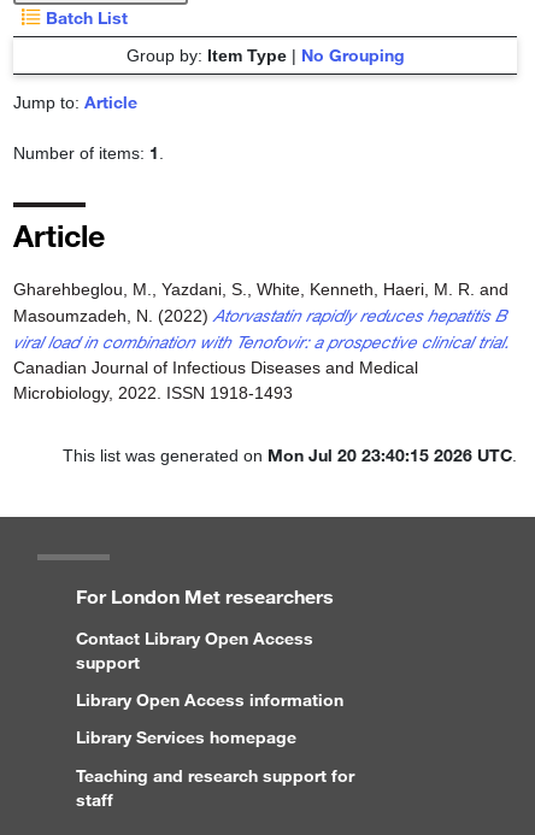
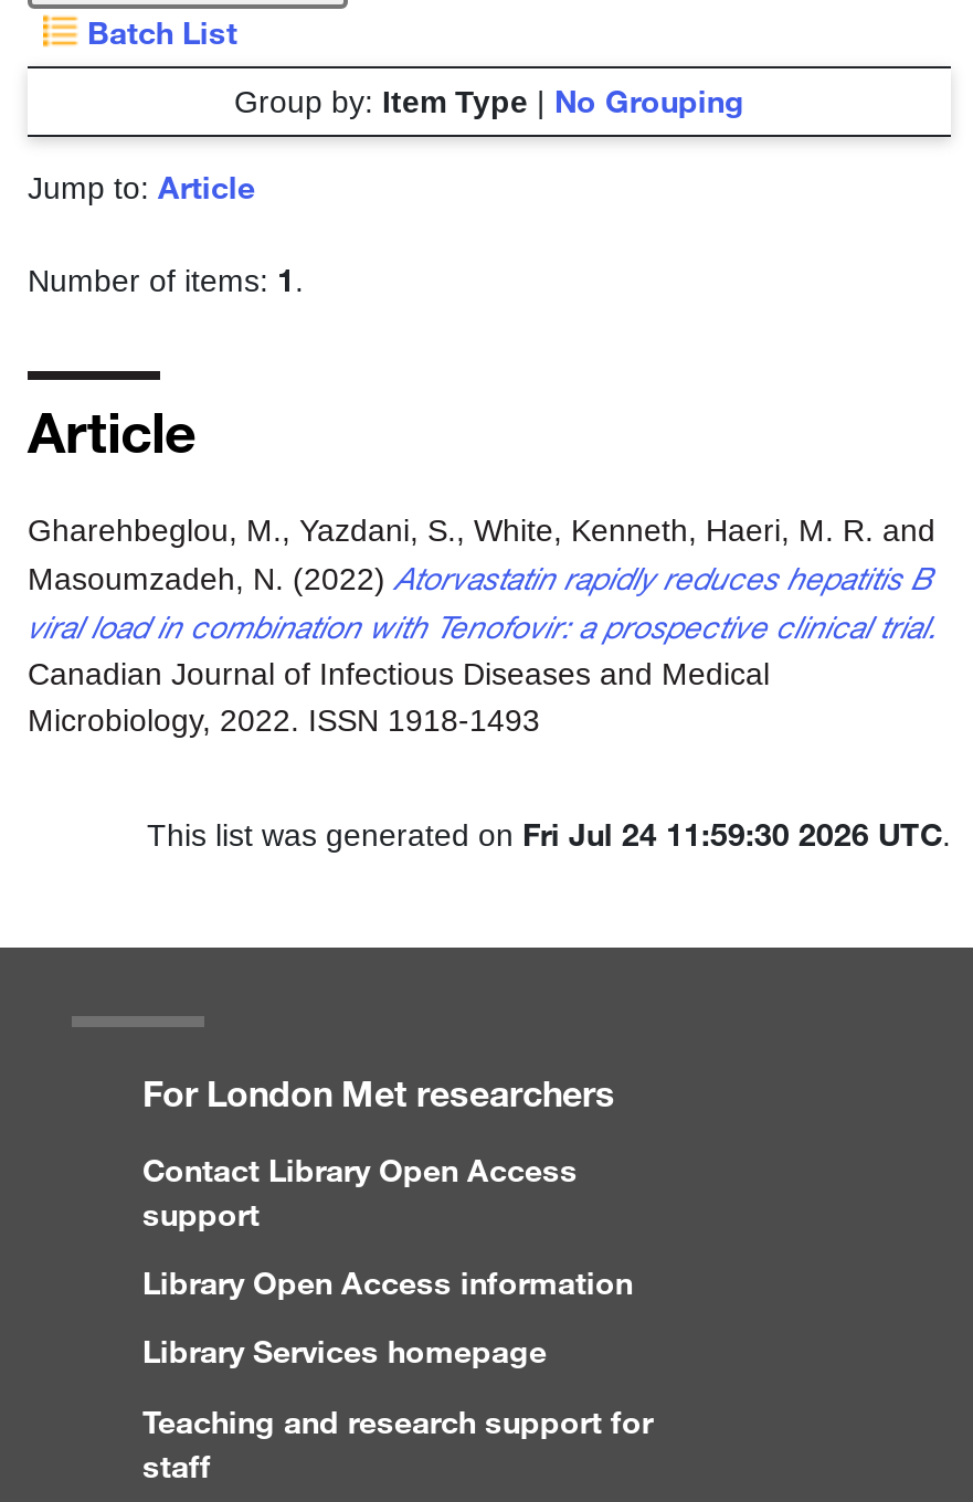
[63,445,517,465] This list was generated on Mon Jul 20 23:40:15 2026 UTC. -> [147,815,951,853] This list was generated on Fri Jul 24 11:59:30 2026 UTC.

